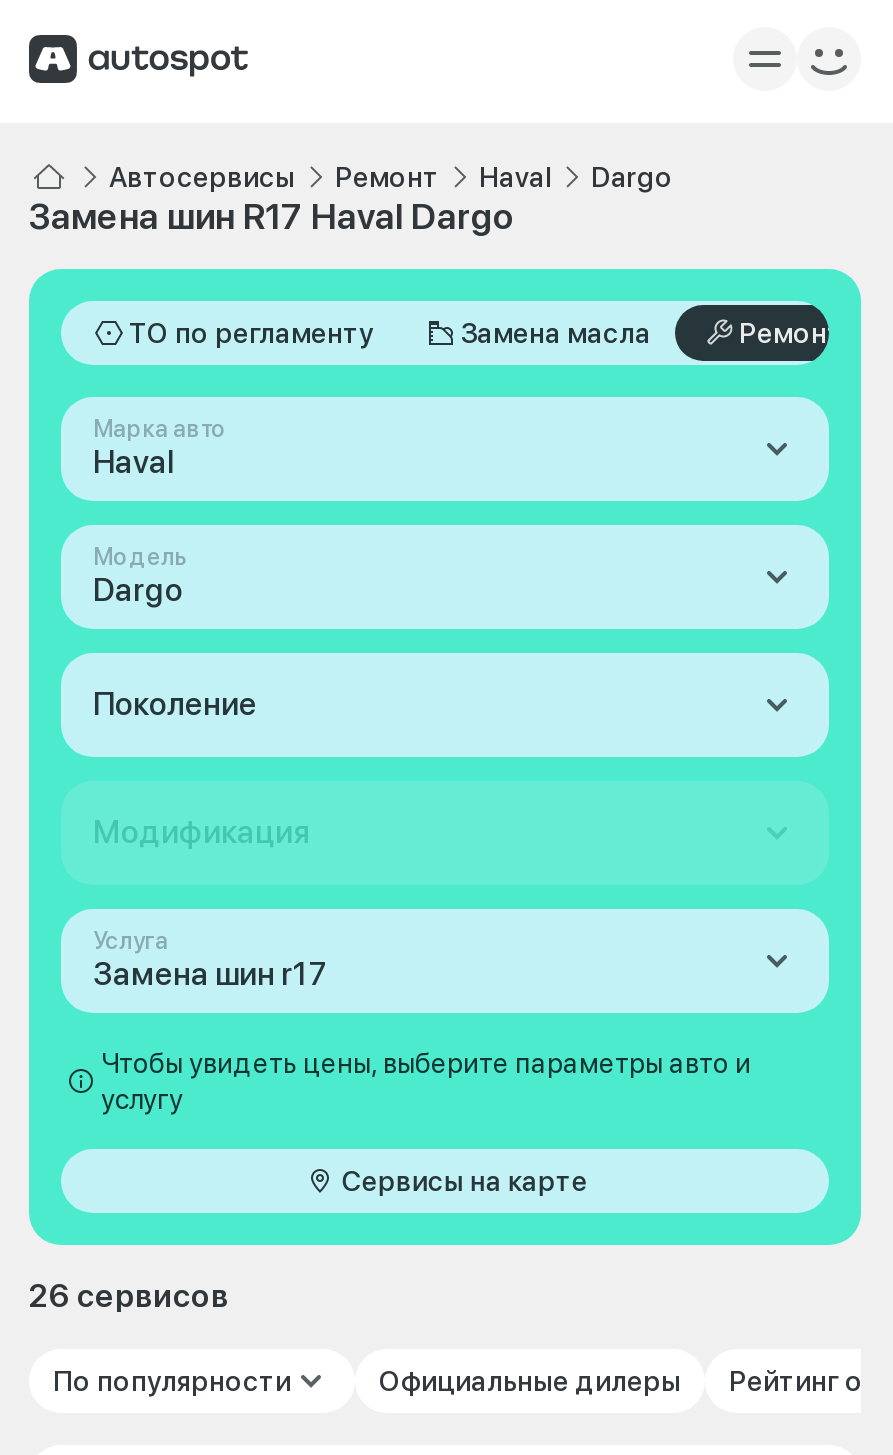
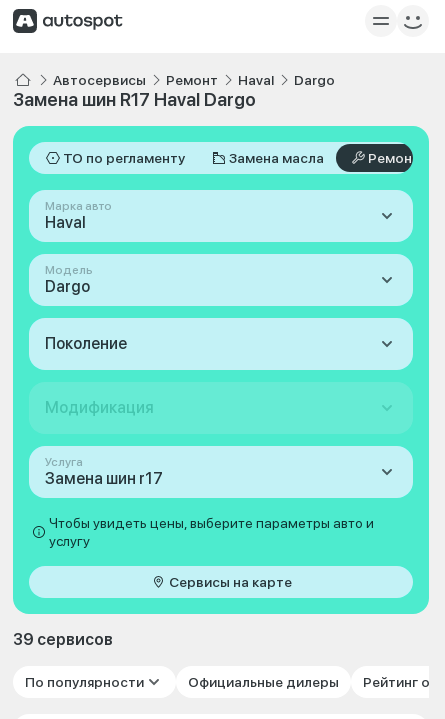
[29,1277,229,1315] 26 сервисов -> [13,630,113,649] 39 сервисов

